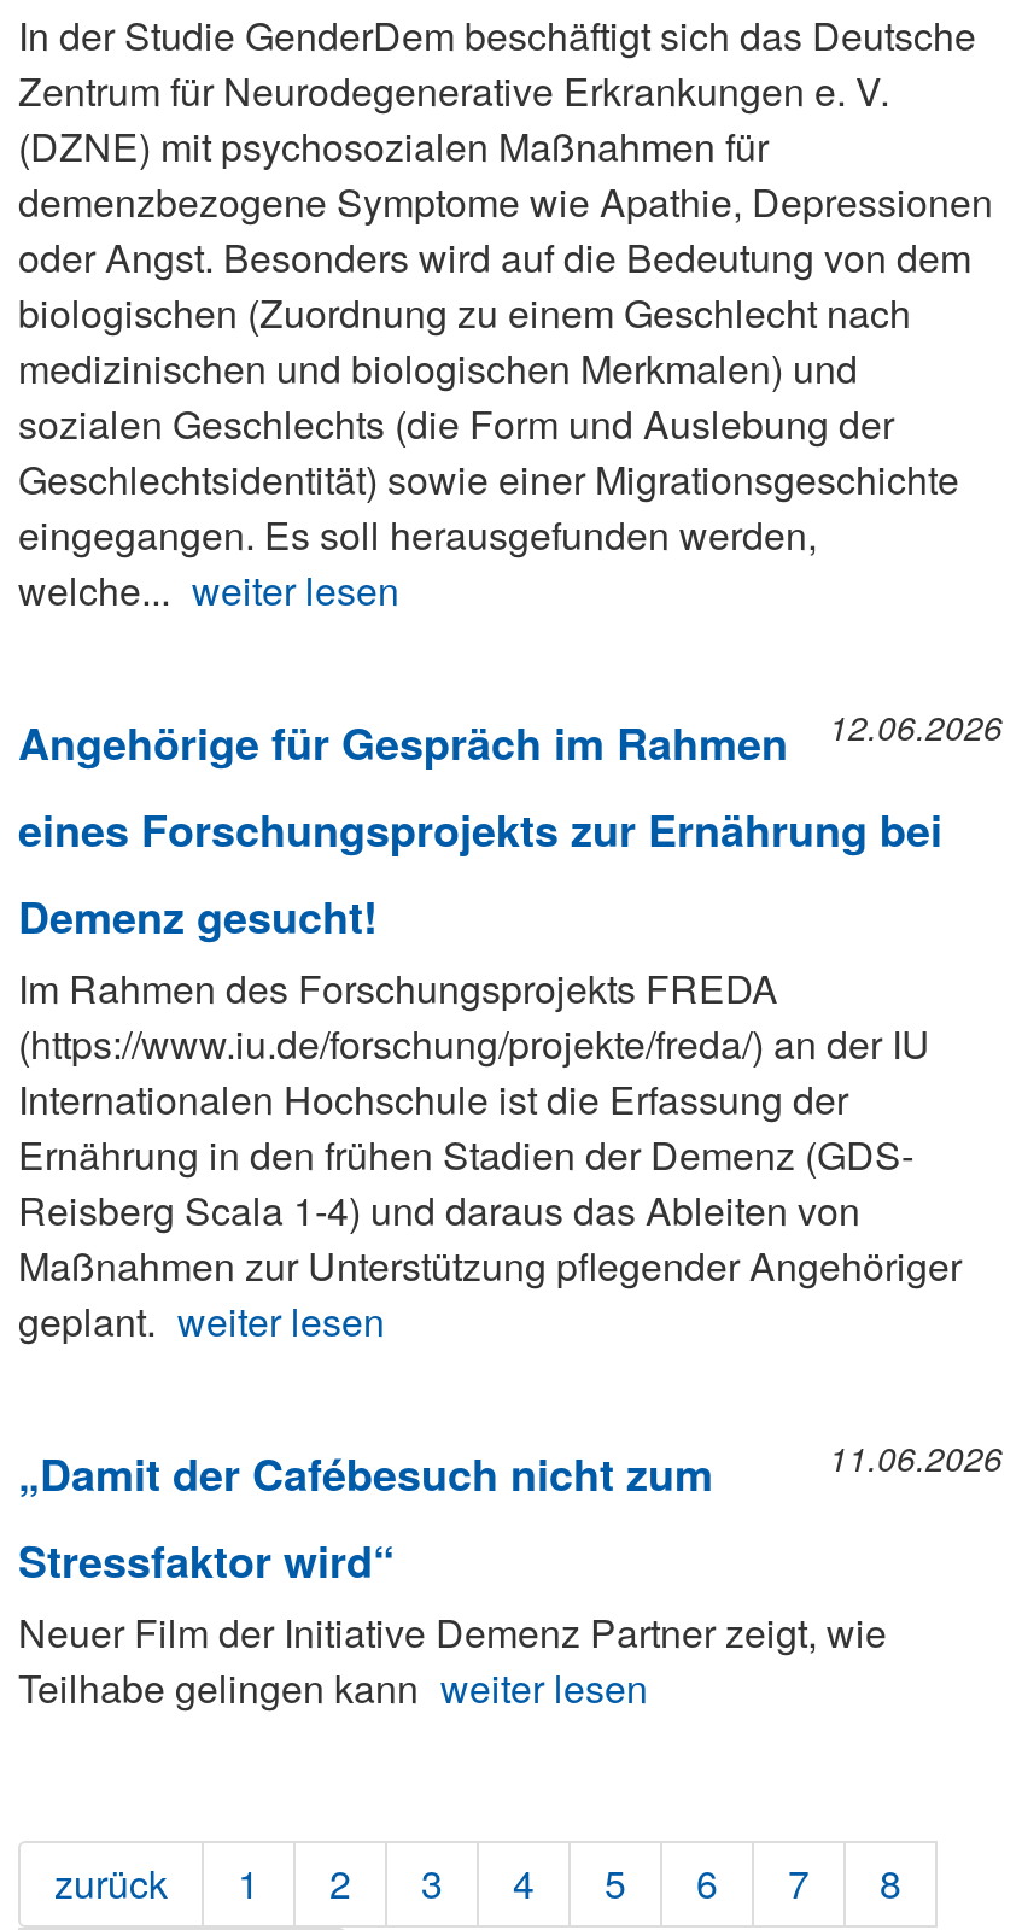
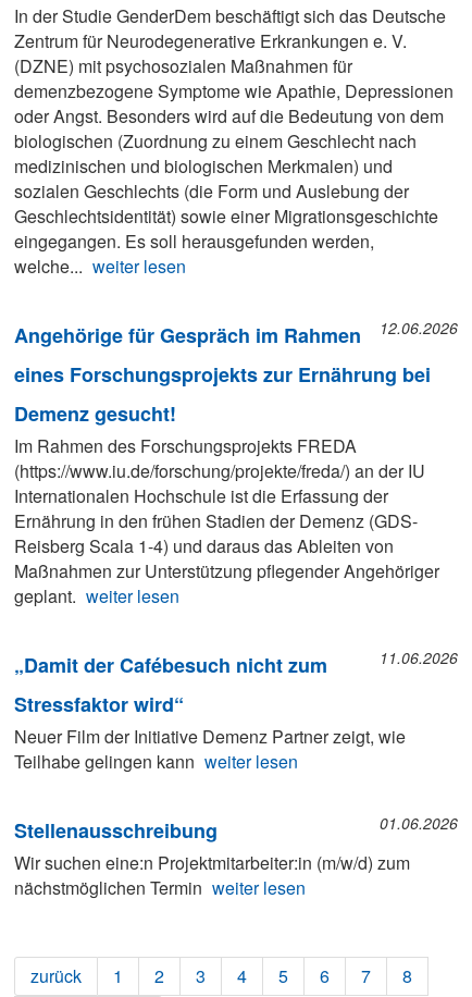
none -> [14,812,458,900] 01.06.2026 | Stellenausschreibung | Wir suchen eine:n Projektmitarbeiter:in (m/w/d) zum | nächstmöglichen Termin weiter lesen

